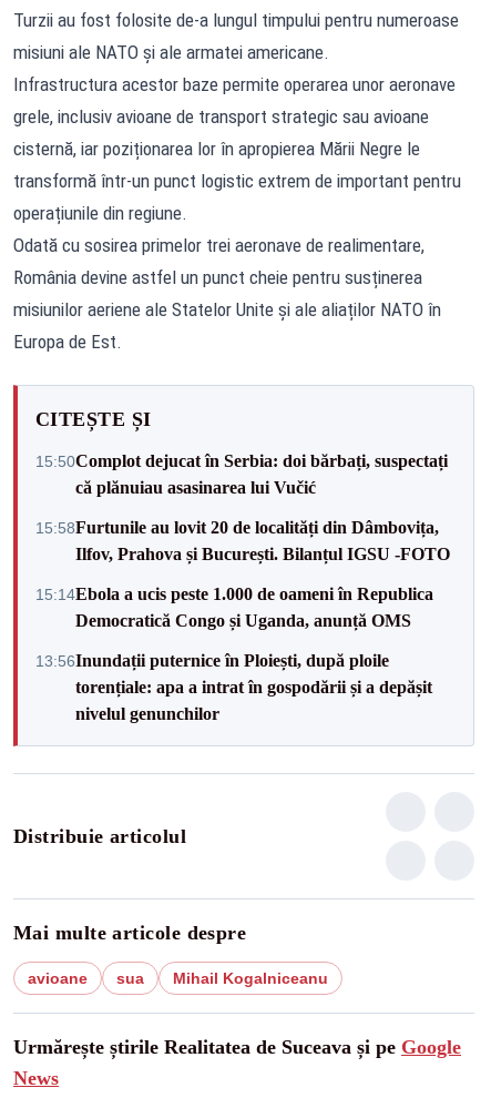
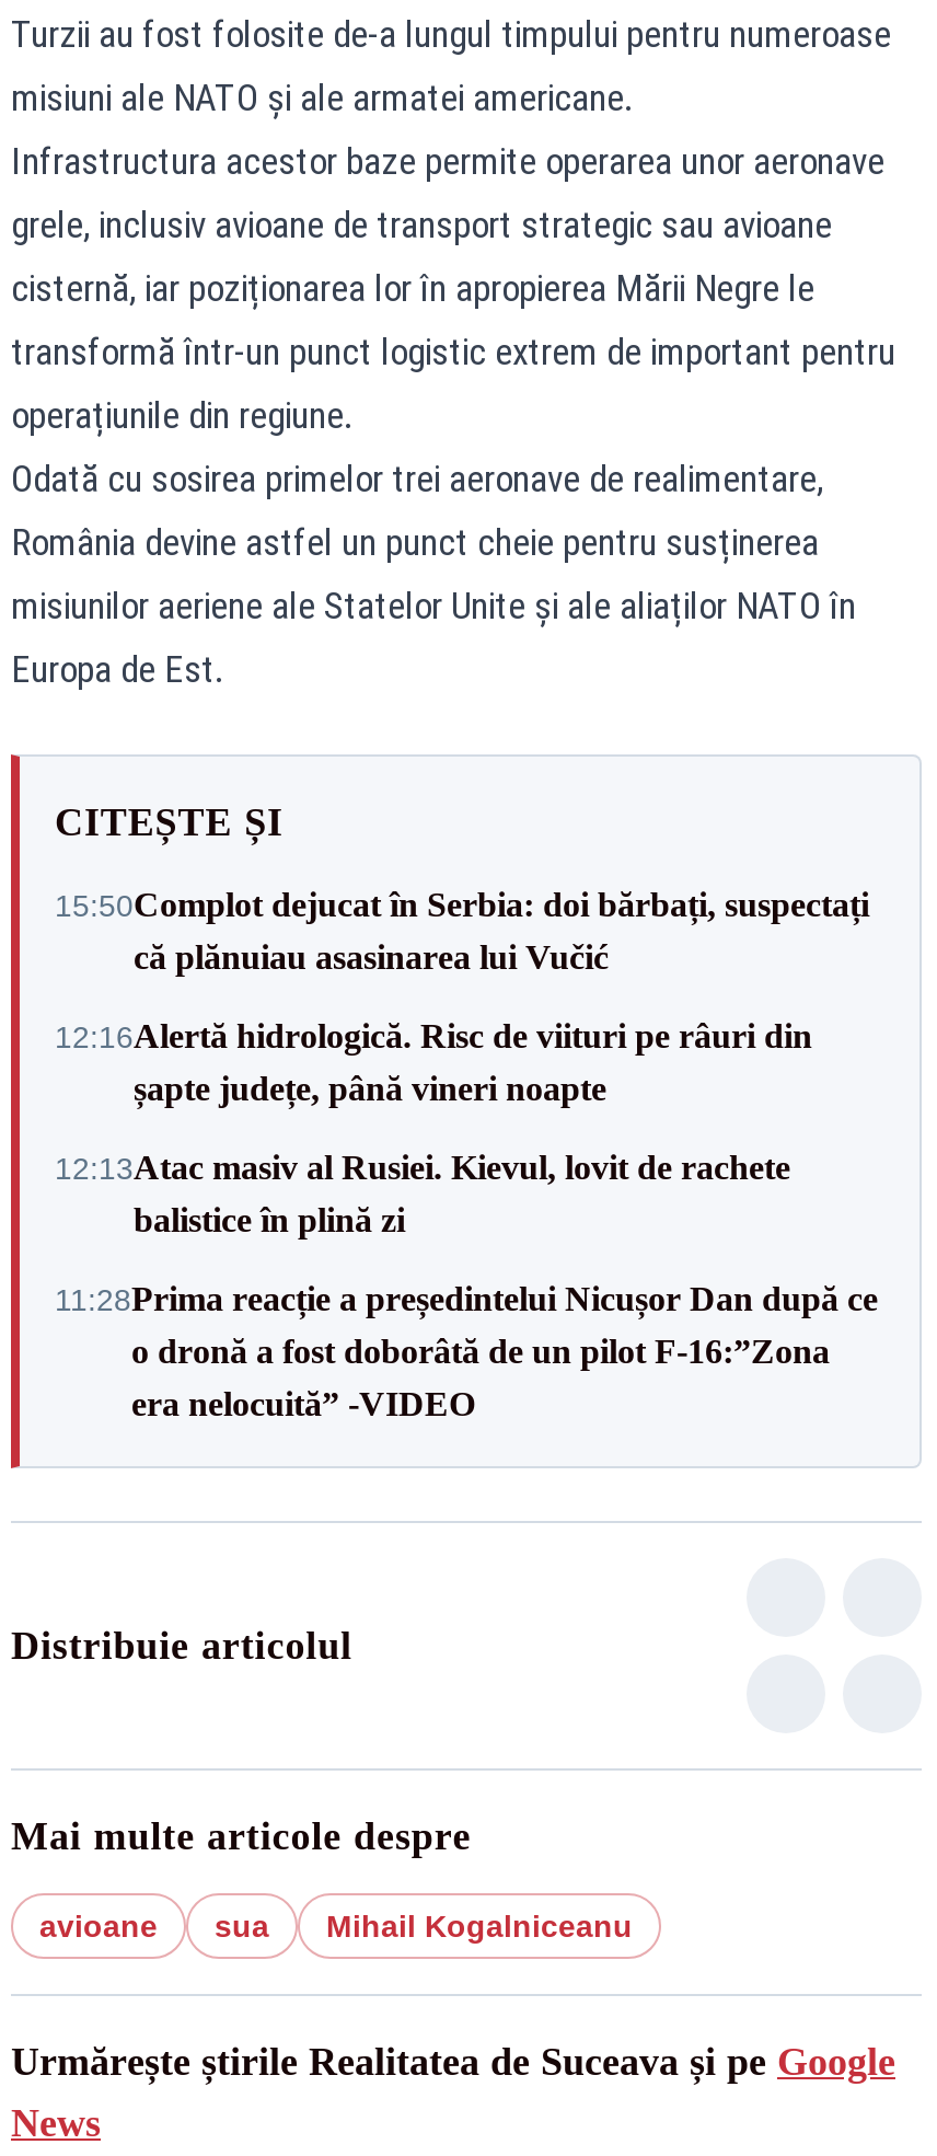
[35,517,450,563] 15:58Furtunile au lovit 20 de localități din Dâmbovița, | Ilfov, Prahova și București. Bilanțul IGSU -FOTO -> [55,1016,812,1106] 12:16Alertă hidrologică. Risc de viituri pe râuri din | șapte județe, până vineri noapte
[35,584,433,629] 15:14Ebola a ucis peste 1.000 de oameni în Republica | Democratică Congo și Uganda, anunță OMS -> [55,1148,790,1237] 12:13Atac masiv al Rusiei. Kievul, lovit de rachete | balistice în plină zi
[35,650,432,723] 13:56Inundații puternice în Ploiești, după ploile | torențiale: apa a intrat în gospodării și a depășit | nivelul genunchilor -> [55,1279,878,1421] 11:28Prima reacție a președintelui Nicușor Dan după ce | o dronă a fost doborâtă de un pilot F-16:”Zona | era nelocuită” -VIDEO

